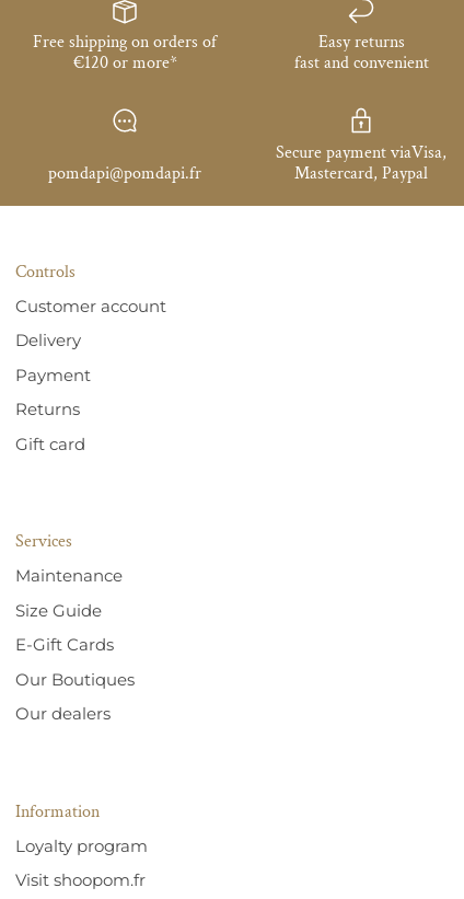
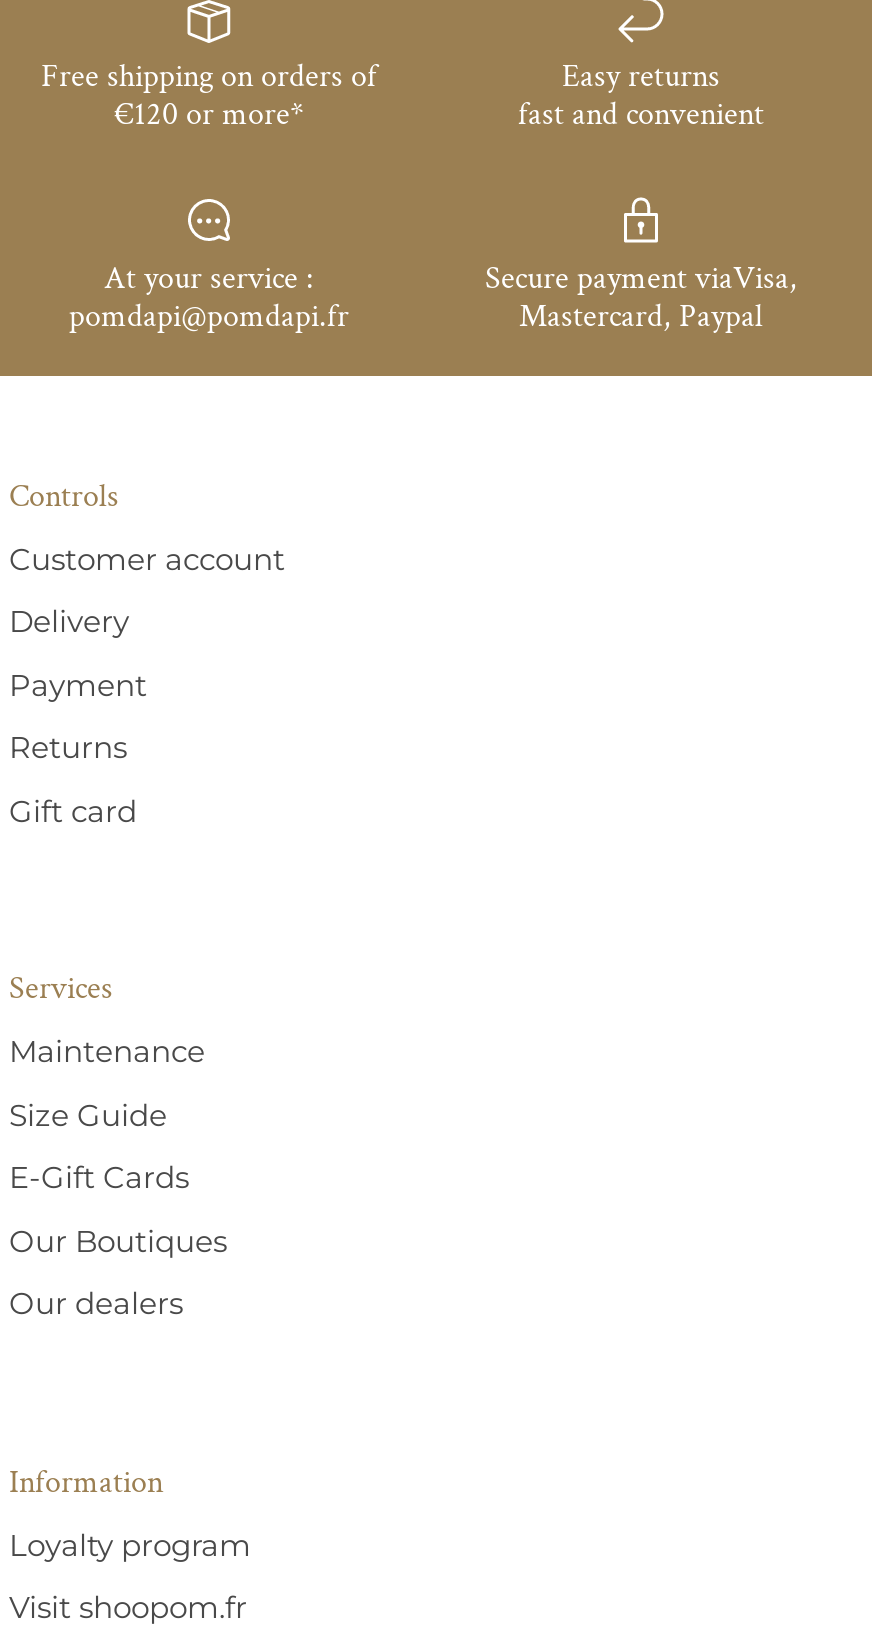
none -> [104,257,314,299] At your service :

